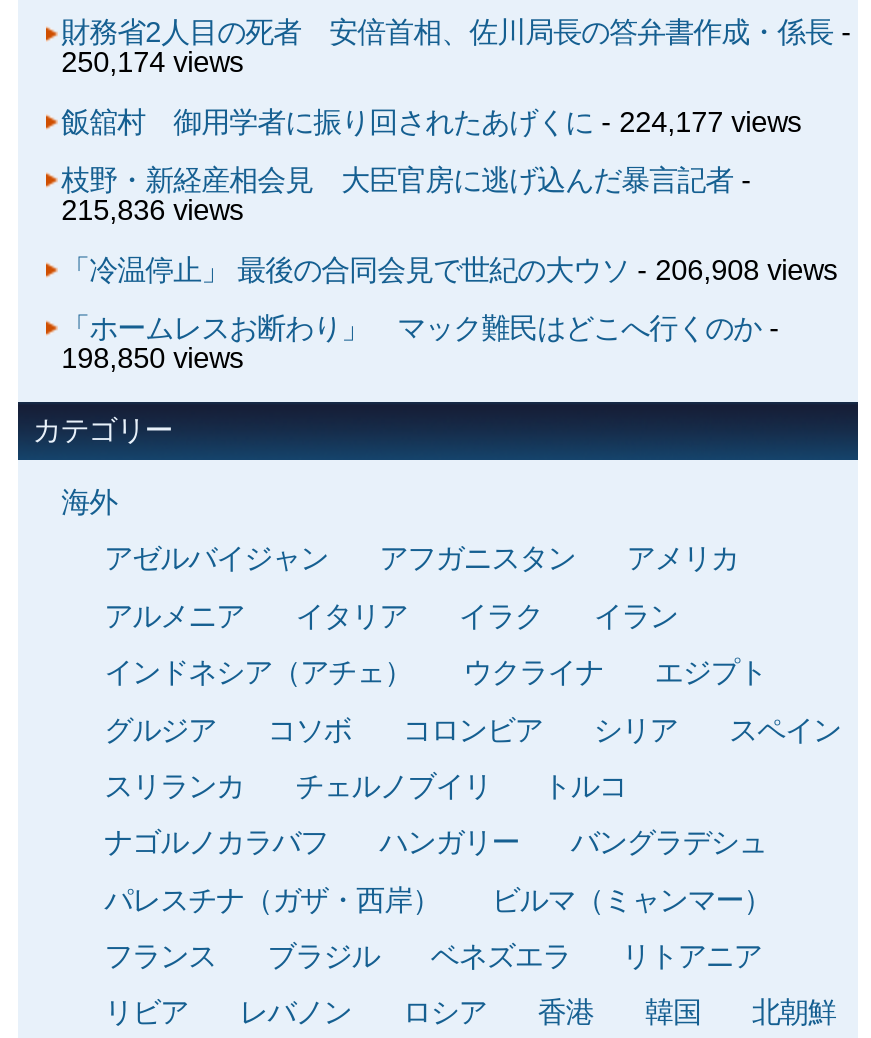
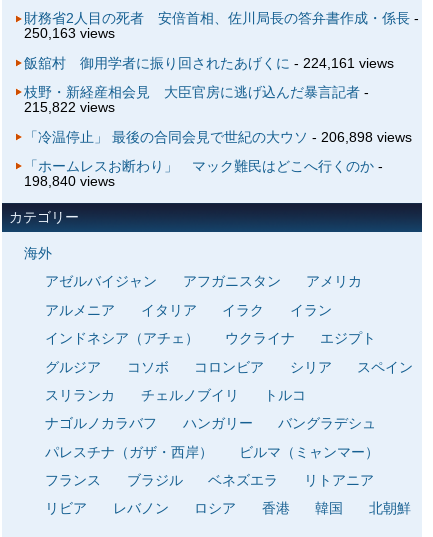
[61,47,243,79] 250,174 views -> [24,25,115,41] 250,163 views
[61,106,801,138] 飯舘村 御用学者に振り回されたあげくに- 224,177 views -> [24,55,394,71] 飯舘村 御用学者に振り回されたあげくに- 224,161 views
[61,194,243,226] 215,836 views -> [24,99,115,115] 215,822 views
[61,253,837,285] 「冷温停止」 最後の合同会見で世紀の大ウソ- 206,908 views -> [24,128,412,144] 「冷温停止」 最後の合同会見で世紀の大ウソ- 206,898 views
[61,342,243,374] 198,850 views -> [24,173,115,189] 198,840 views

